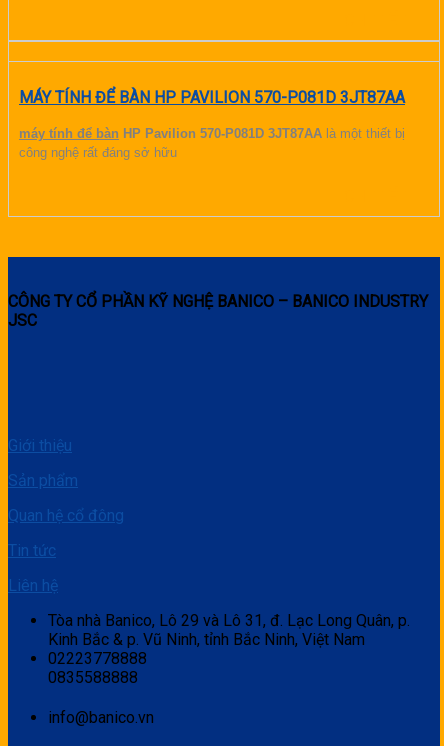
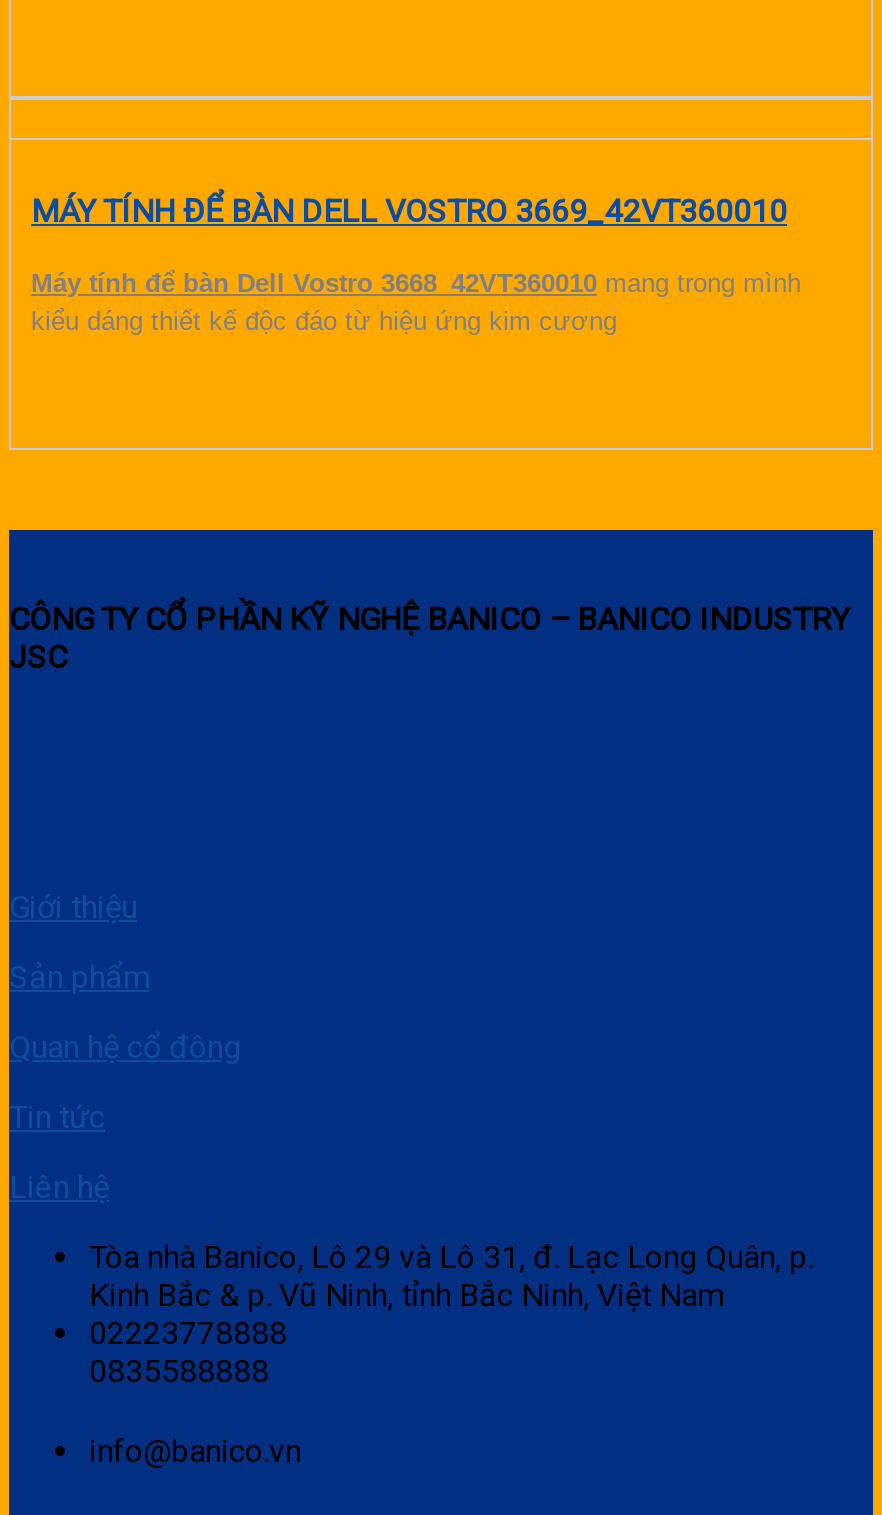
[19,88,405,107] MÁY TÍNH ĐỂ BÀN HP PAVILION 570-P081D 3JT87AA -> [31,192,787,230] MÁY TÍNH ĐỂ BÀN DELL VOSTRO 3669_42VT360010
[19,126,405,160] máy tính để bàn HP Pavilion 570-P081D 3JT87AA là một thiết bị | công nghệ rất đáng sở hữu -> [31,268,801,336] Máy tính để bàn Dell Vostro 3668_42VT360010 mang trong mình | kiểu dáng thiết kế độc đáo từ hiệu ứng kim cương

